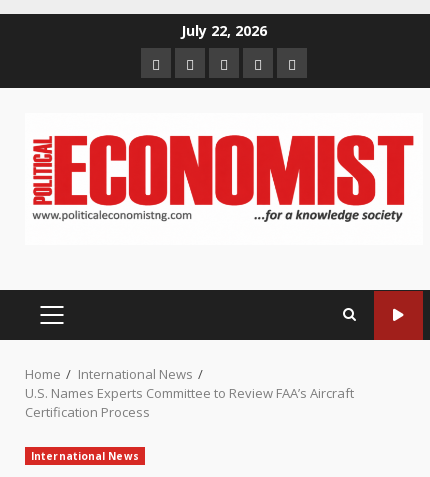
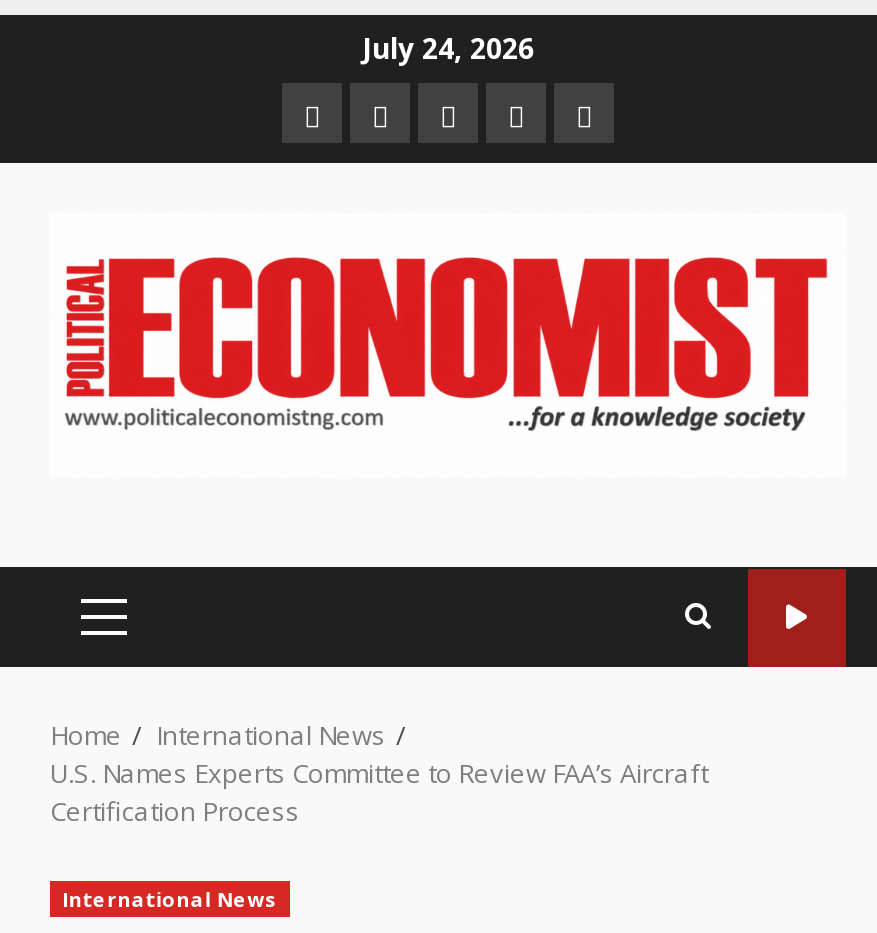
[181,21,267,40] July 22, 2026 -> [362,29,534,67] July 24, 2026

